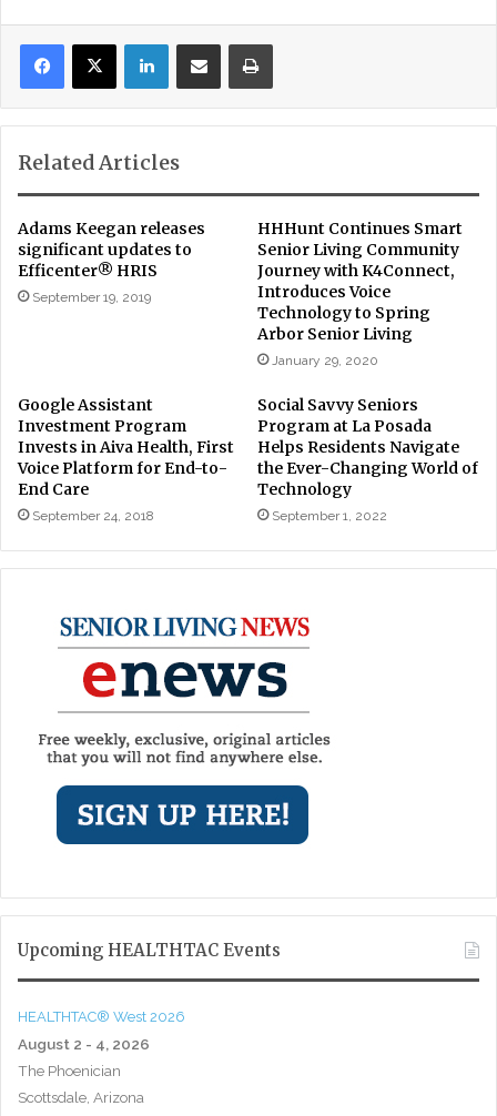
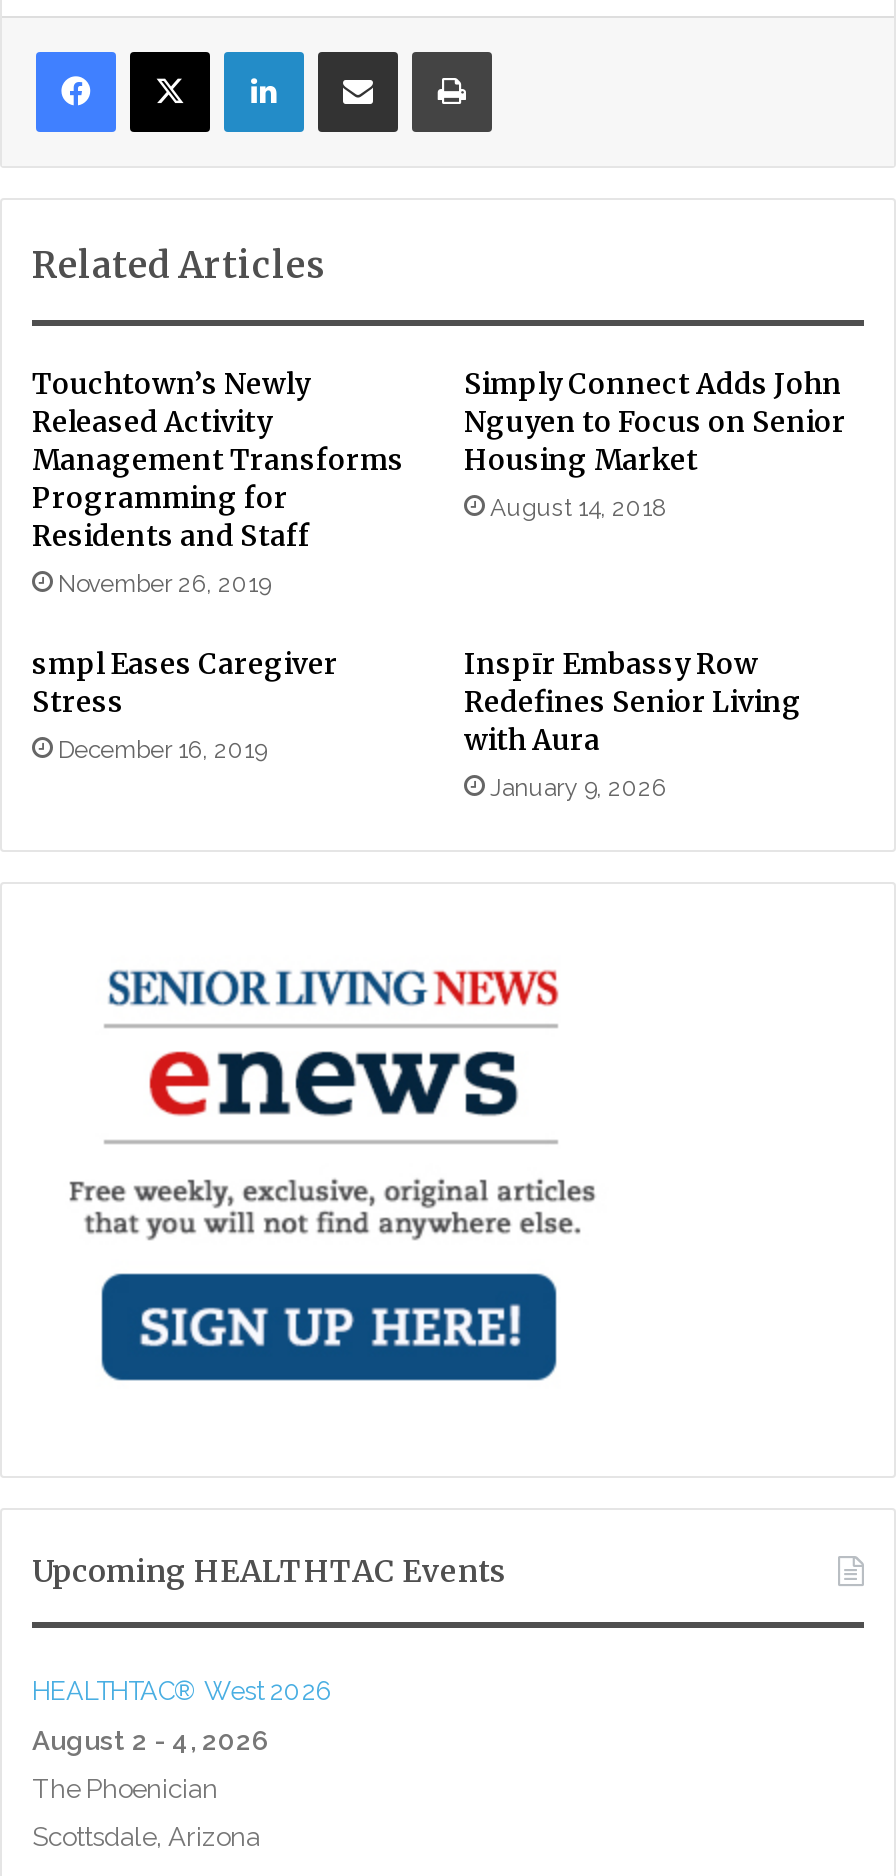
[18,218,205,305] Adams Keegan releases | significant updates to | Efficenter® HRIS | September 19, 2019 -> [32,365,404,597] Touchtown’s Newly | Released Activity | Management Transforms | Programming for | Residents and Staff | November 26, 2019
[257,218,463,368] HHHunt Continues Smart | Senior Living Community | Journey with K4Connect, | Introduces Voice | Technology to Spring | Arbor Senior Living | January 29, 2020 -> [464,365,846,521] Simply Connect Adds John | Nguyen to Focus on Senior | Housing Market | August 14, 2018
[18,395,234,523] Google Assistant | Investment Program | Invests in Aiva Health, First | Voice Platform for End-to- | End Care | September 24, 2018 -> [32,645,338,763] smpl Eases Caregiver | Stress | December 16, 2019
[257,395,478,523] Social Savvy Seniors | Program at La Posada | Helps Residents Navigate | the Ever-Changing World of | Technology | September 1, 2022 -> [464,645,802,801] Inspīr Embassy Row | Redefines Senior Living | with Aura | January 9, 2026

